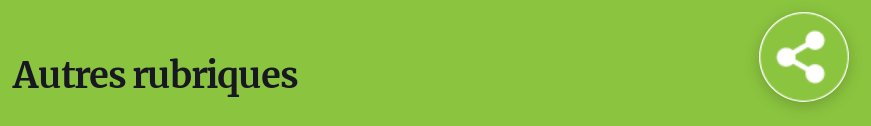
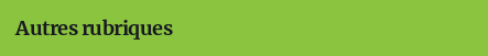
[757,10,851,104] [image] -> none

